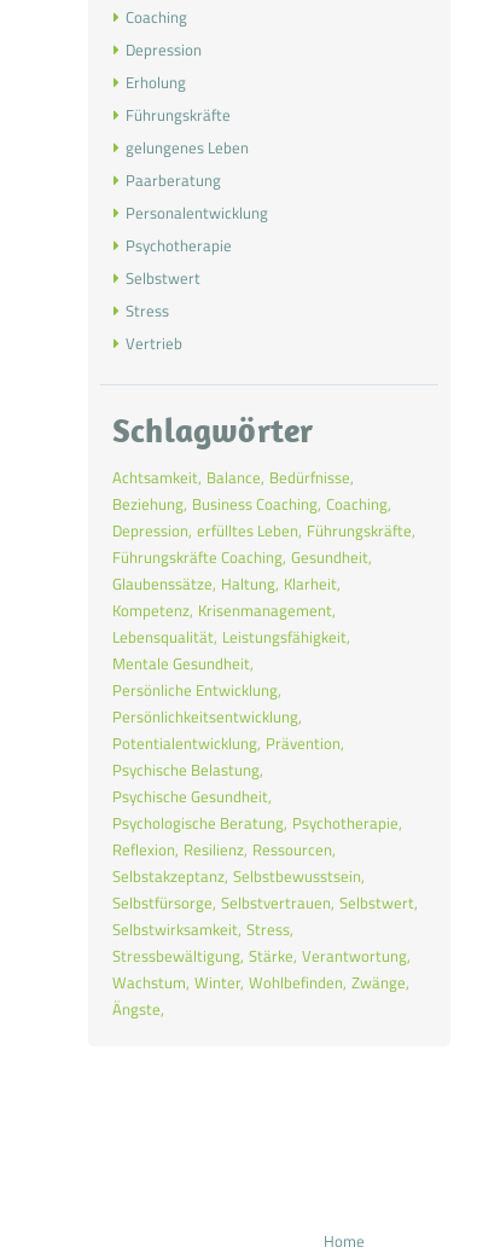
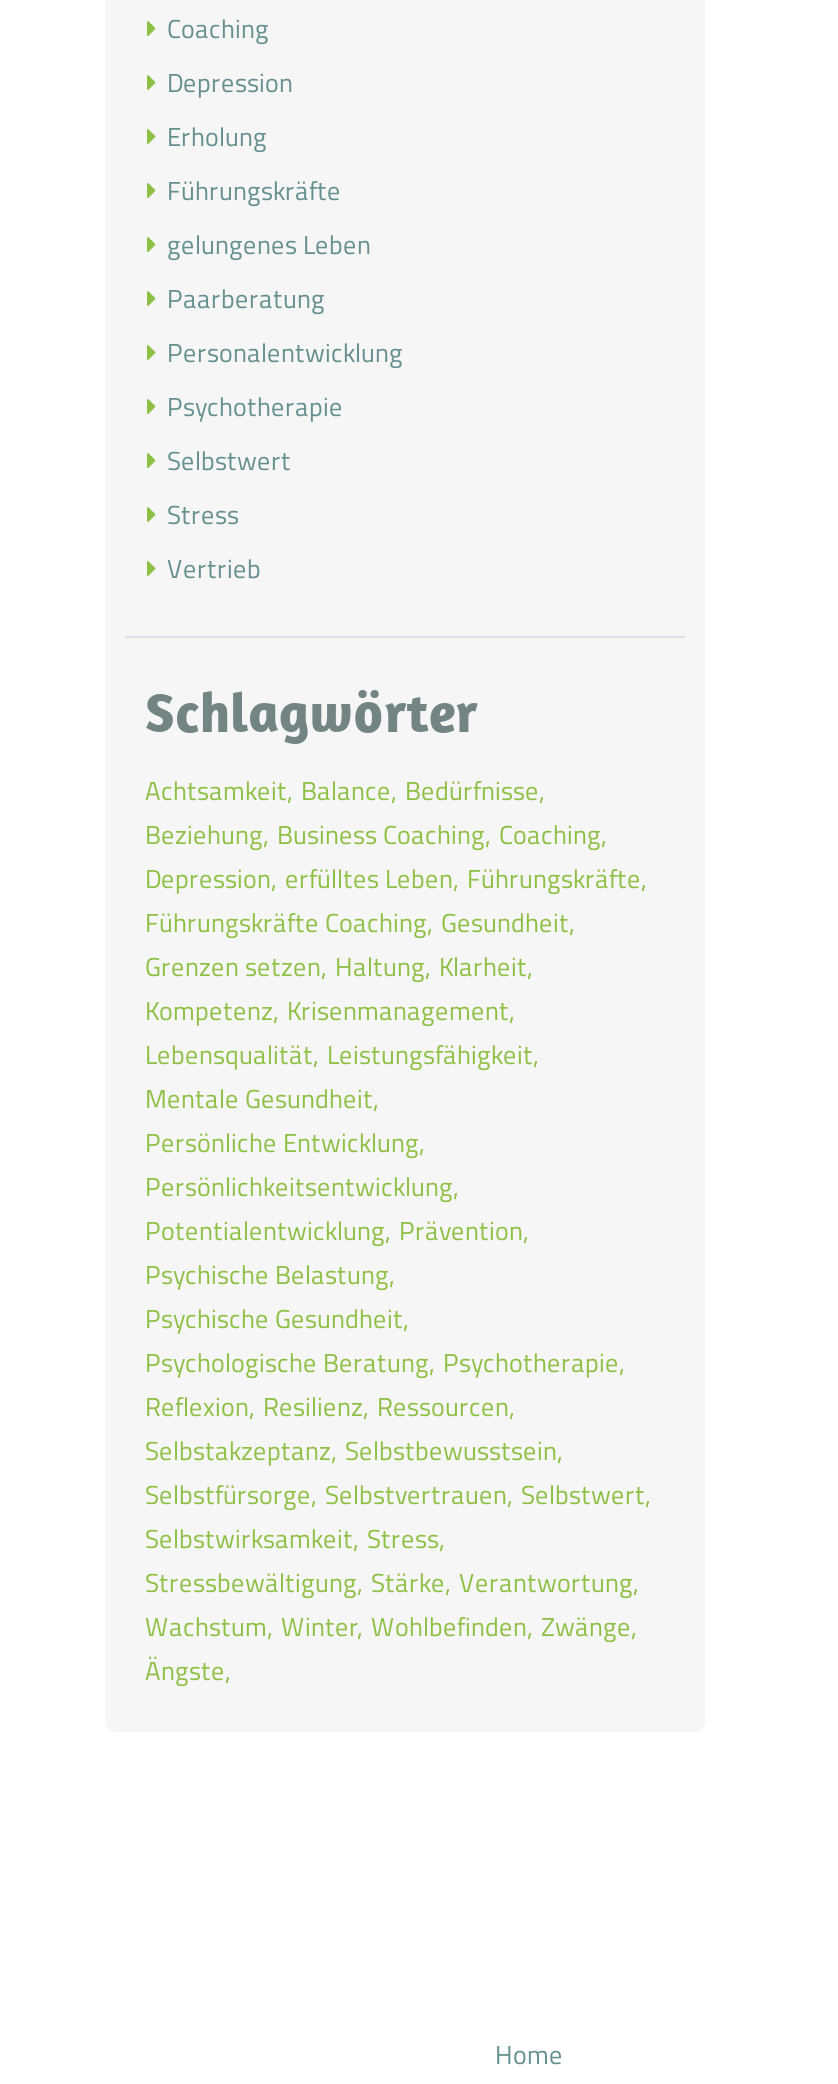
[112,572,337,596] Glaubenssätze Haltung Klarheit -> [145,947,527,987] Grenzen setzen Haltung Klarheit

